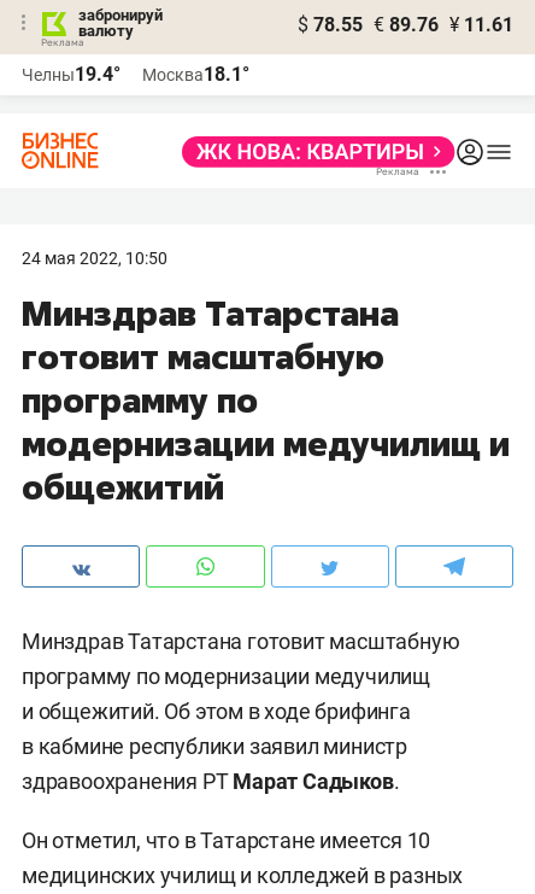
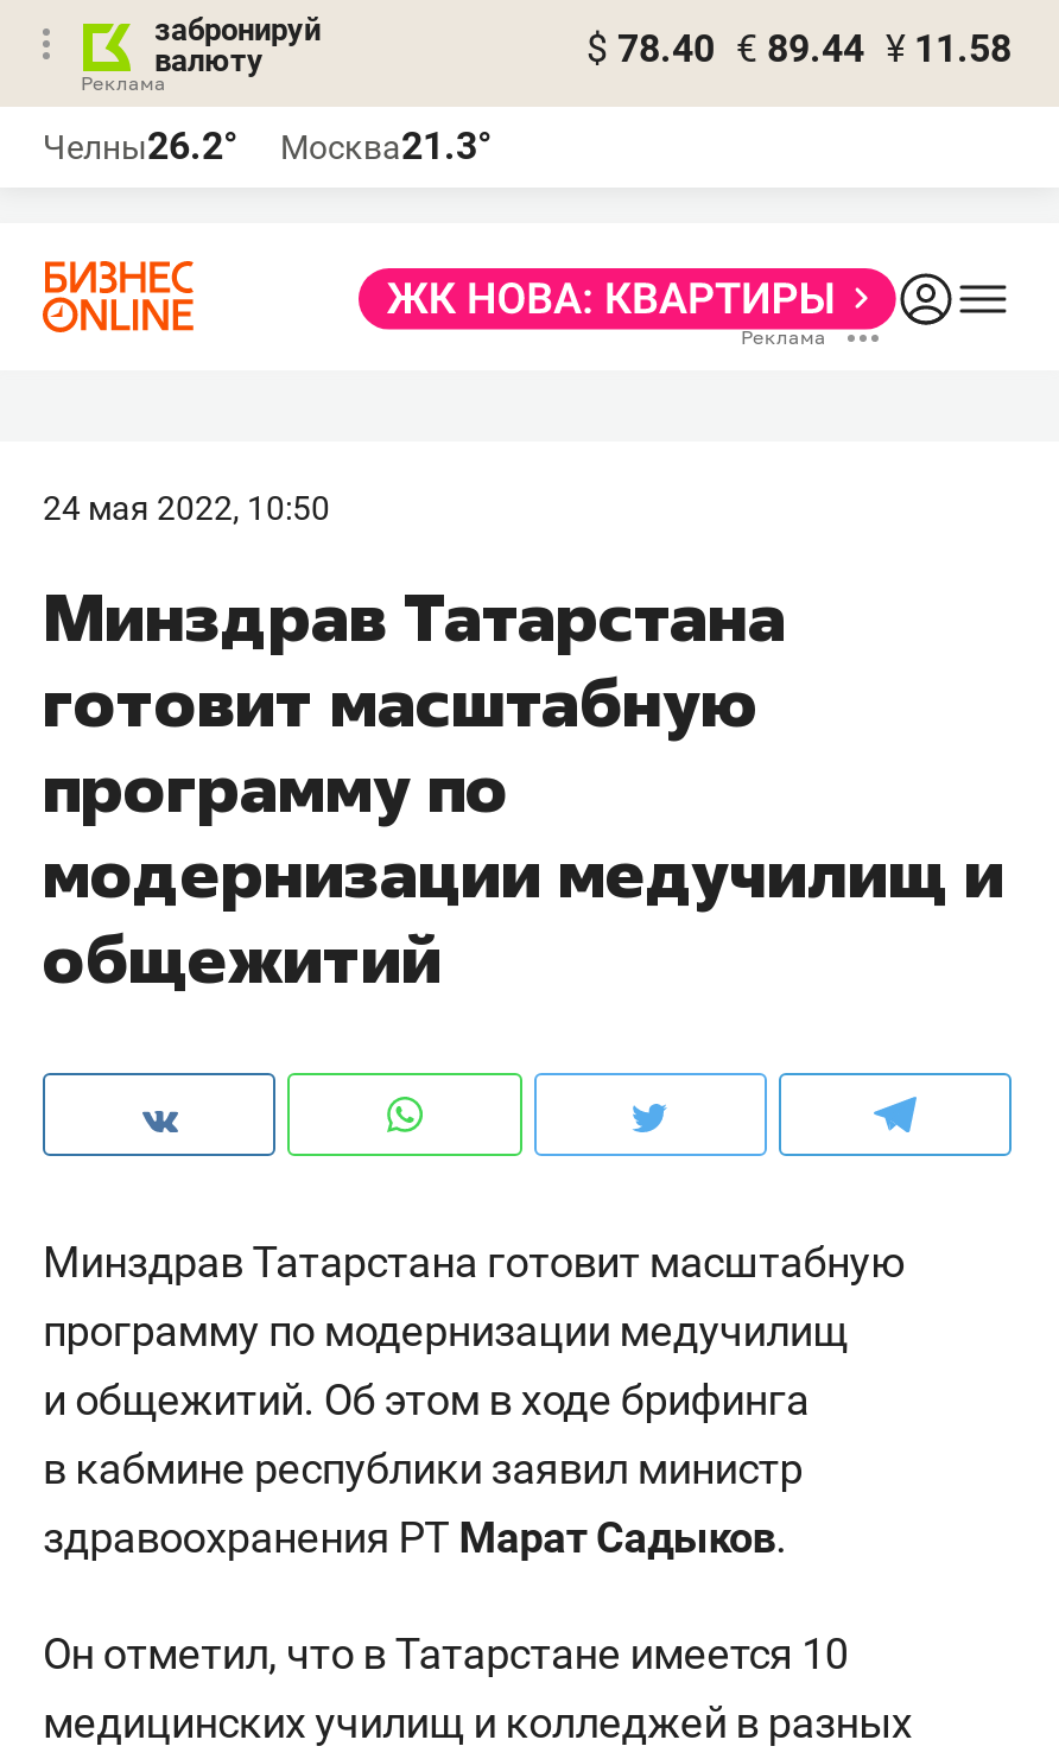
[298,13,513,36] $ 78.55 € 89.76 ¥ 11.61 -> [586,26,1012,71] $ 78.40 € 89.44 ¥ 11.58
[22,63,120,86] Челны19.4° -> [43,123,237,169] Челны26.2°
[142,63,249,86] Москва18.1° -> [280,123,492,169] Москва21.3°

